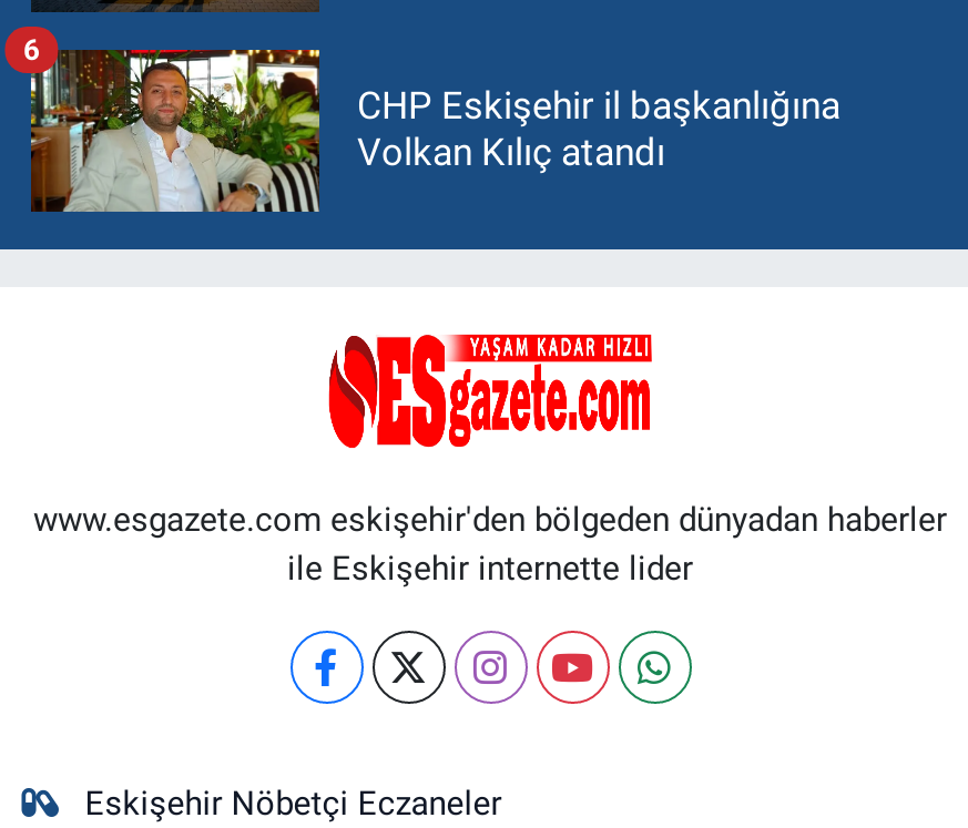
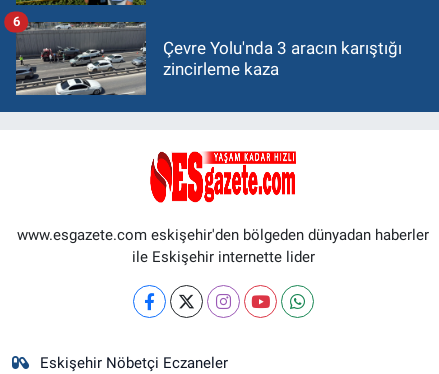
[29,47,840,215] [image] | CHP Eskişehir il başkanlığına | Volkan Kılıç atandı -> [15,21,402,96] [image] | Çevre Yolu'nda 3 aracın karıştığı | zincirleme kaza

